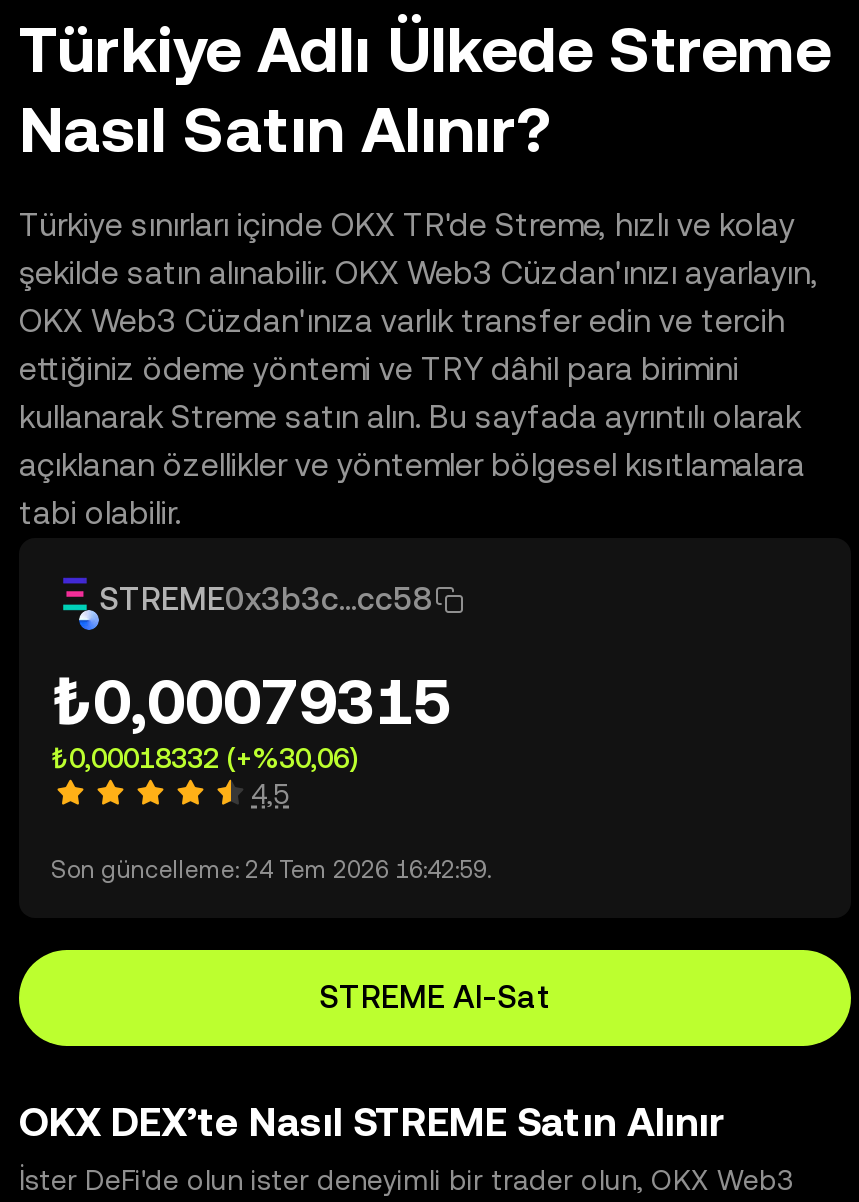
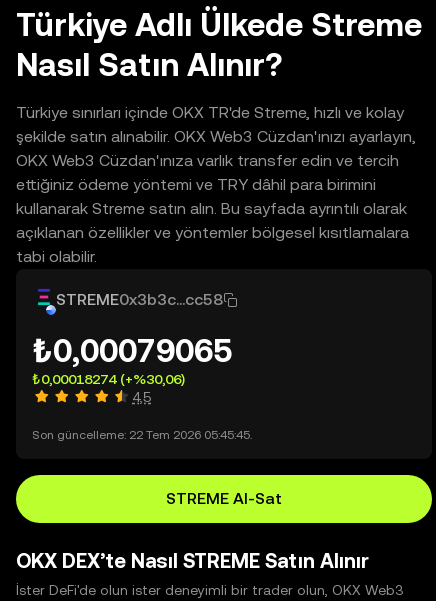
[51,664,451,738] ₺0,00079315 -> [32,332,232,369] ₺0,00079065
[51,742,357,774] ₺0,00018332 (+%30,06) -> [32,371,185,387] ₺0,00018274 (+%30,06)
[51,856,491,884] Son güncelleme: 24 Tem 2026 16:42:59. -> [32,428,252,442] Son güncelleme: 22 Tem 2026 05:45:45.

